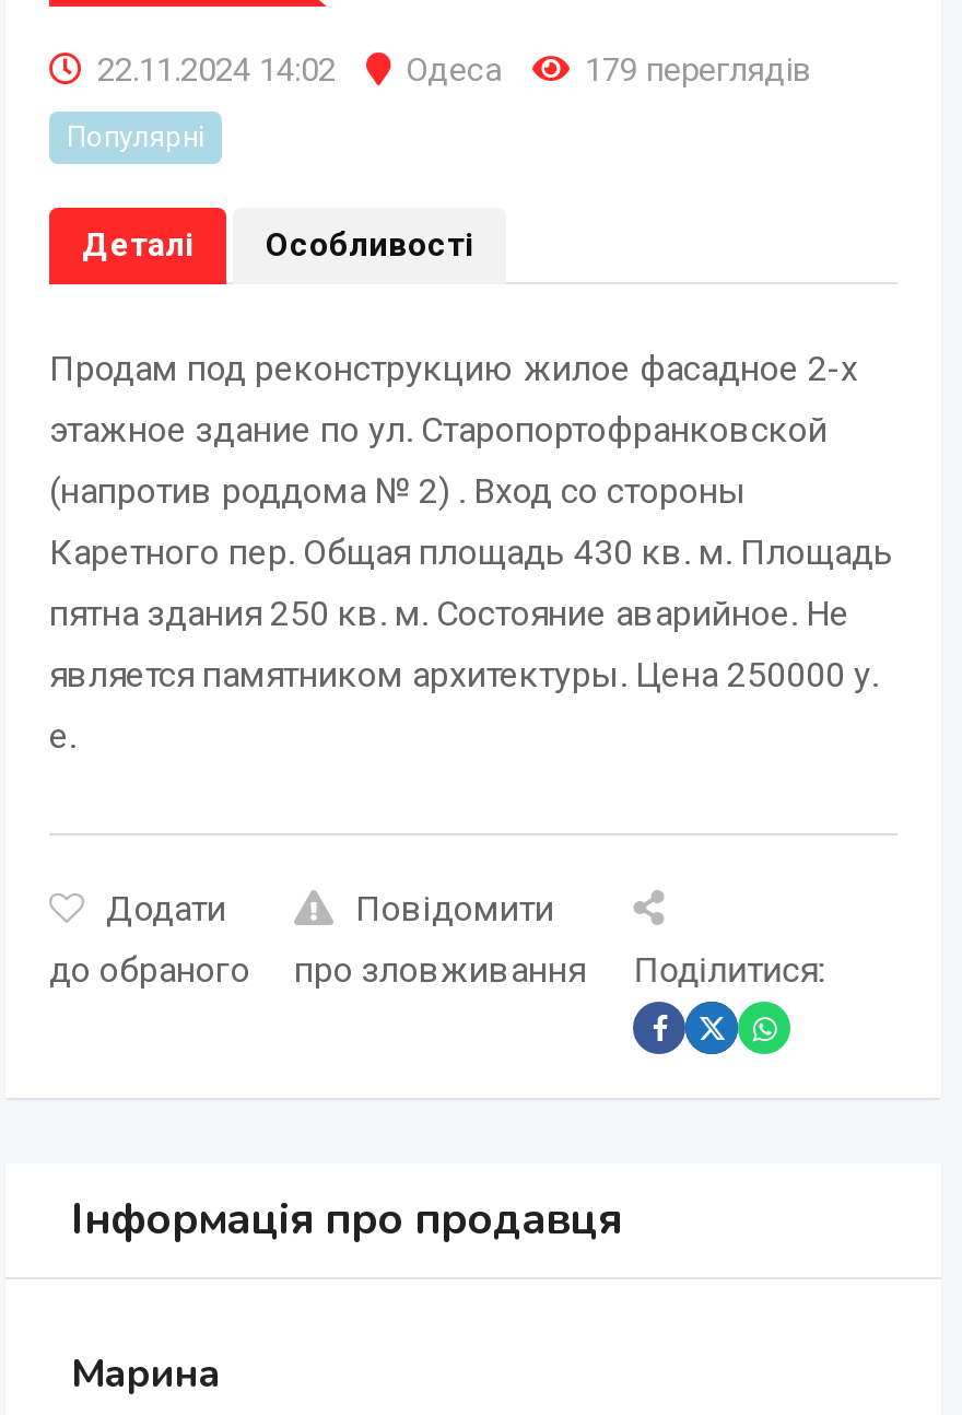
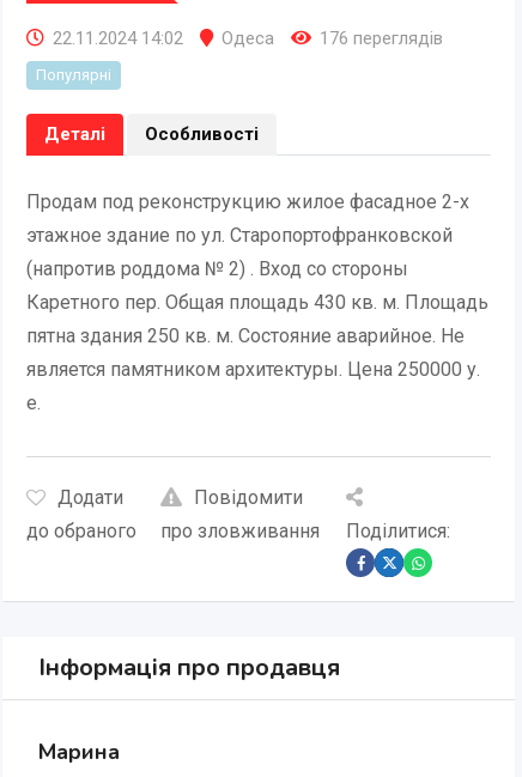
[585,50,810,90] 179 переглядів -> [320,28,443,49] 176 переглядів

